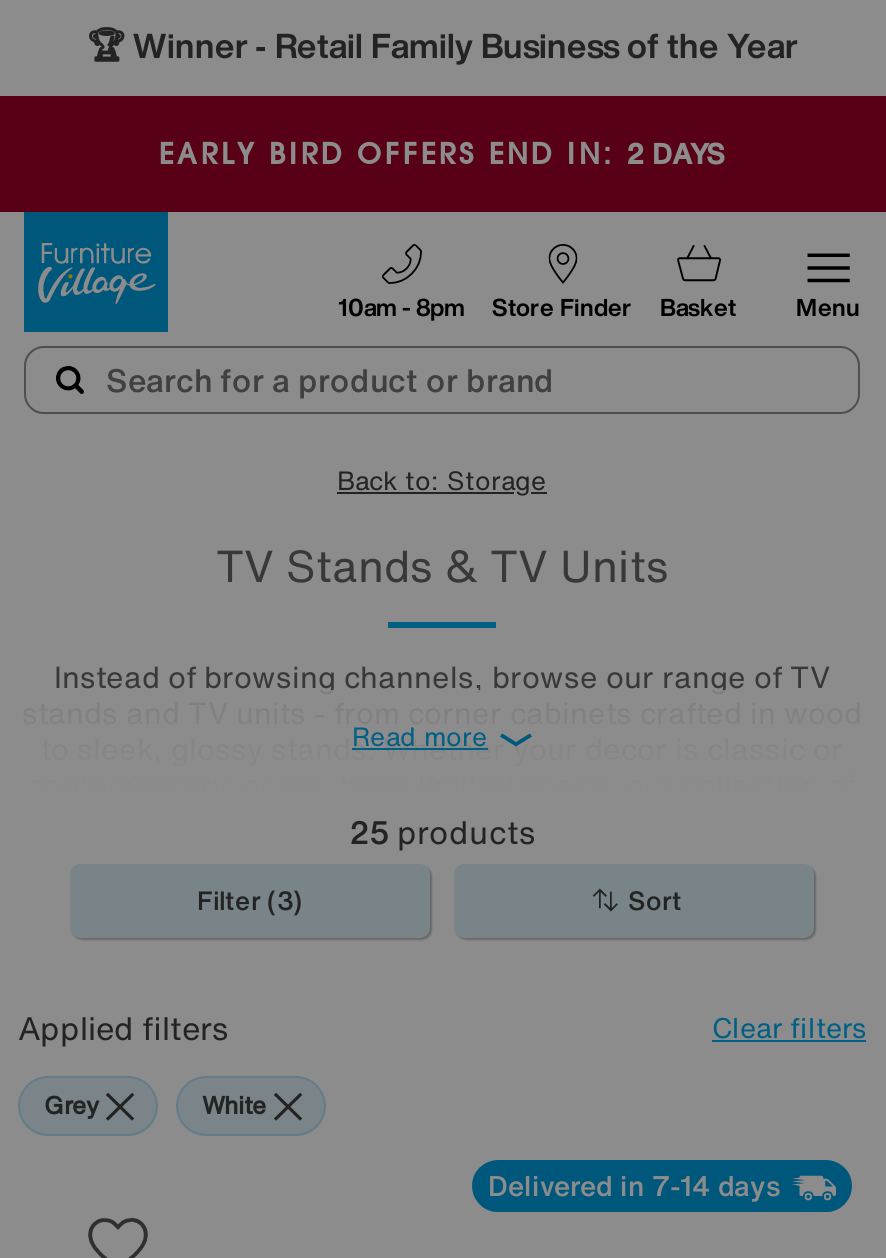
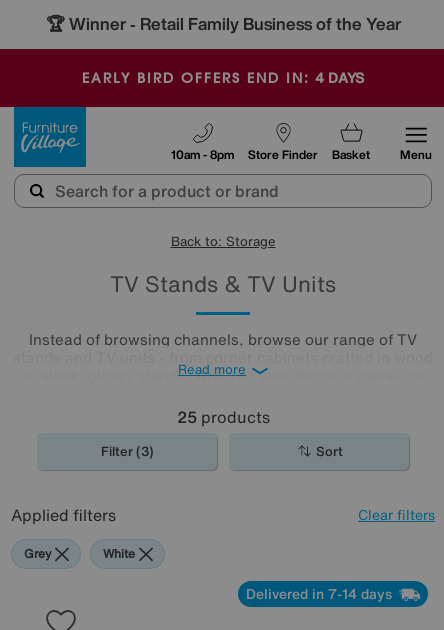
[160,132,724,174] EARLY BIRD OFFERS END IN: 2 DAYS -> [82,67,364,88] EARLY BIRD OFFERS END IN: 4 DAYS

